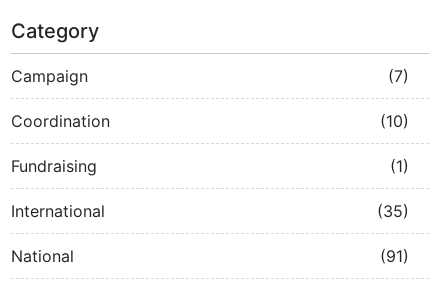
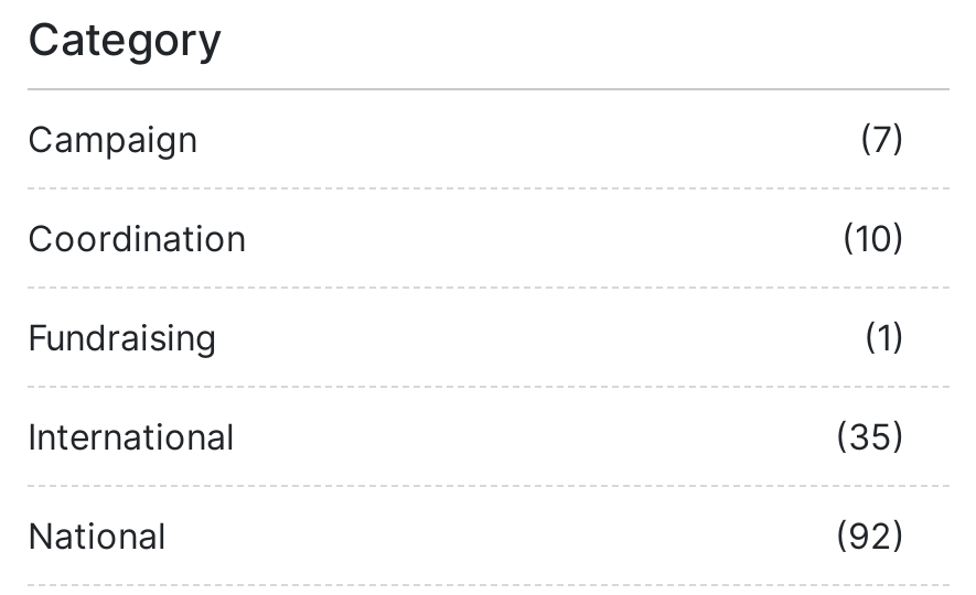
[380,246,409,266] (91) -> [835,513,905,557] (92)

